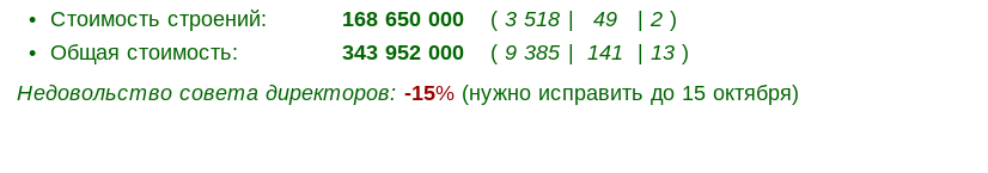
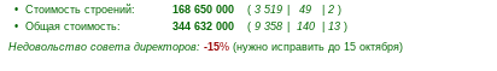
[342,7,677,31] 168 650 000 (3 518 49 2 ) -> [173,4,341,16] 168 650 000 (3 519 49 2 )
[342,41,464,64] 343 952 000 -> [173,20,234,32] 344 632 000
[490,41,560,64] (9 385 -> [247,20,282,32] (9 358
[587,41,623,64] 141 -> [296,20,314,32] 140

